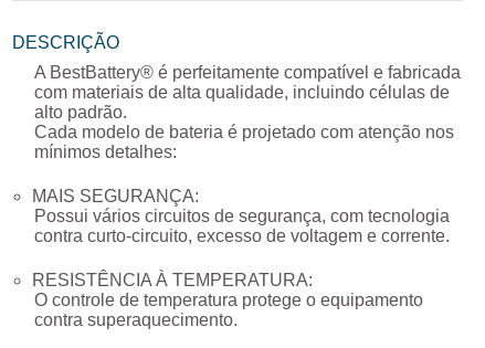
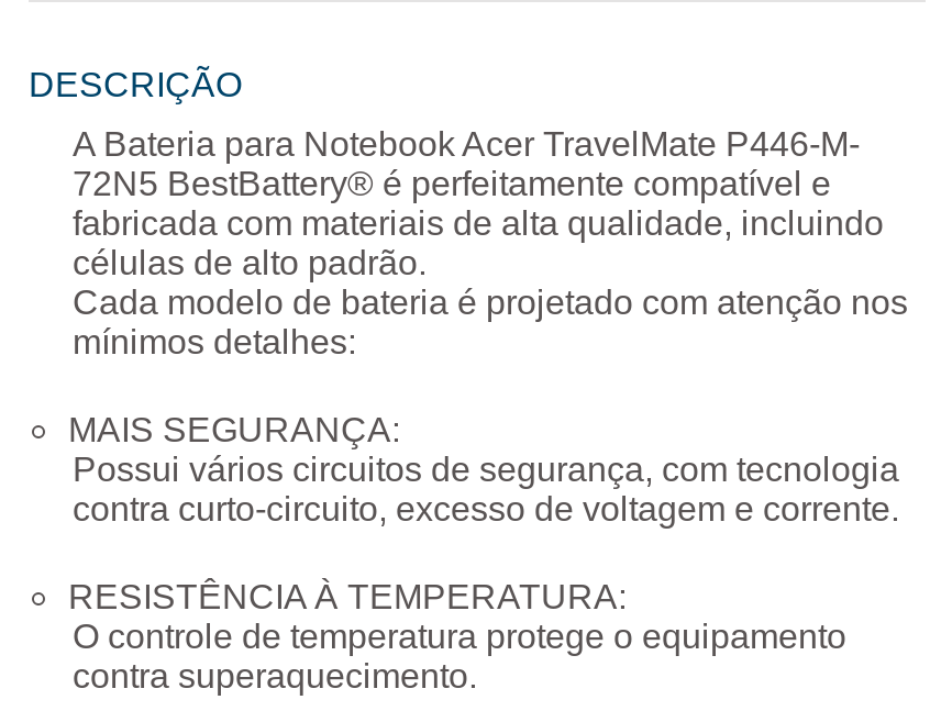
[34,63,461,122] A BestBattery® é perfeitamente compatível e fabricada | com materiais de alta qualidade, incluindo células de | alto padrão. -> [73,125,884,281] A Bateria para Notebook Acer TravelMate P446-M- | 72N5 BestBattery® é perfeitamente compatível e | fabricada com materiais de alta qualidade, incluindo | células de alto padrão.

